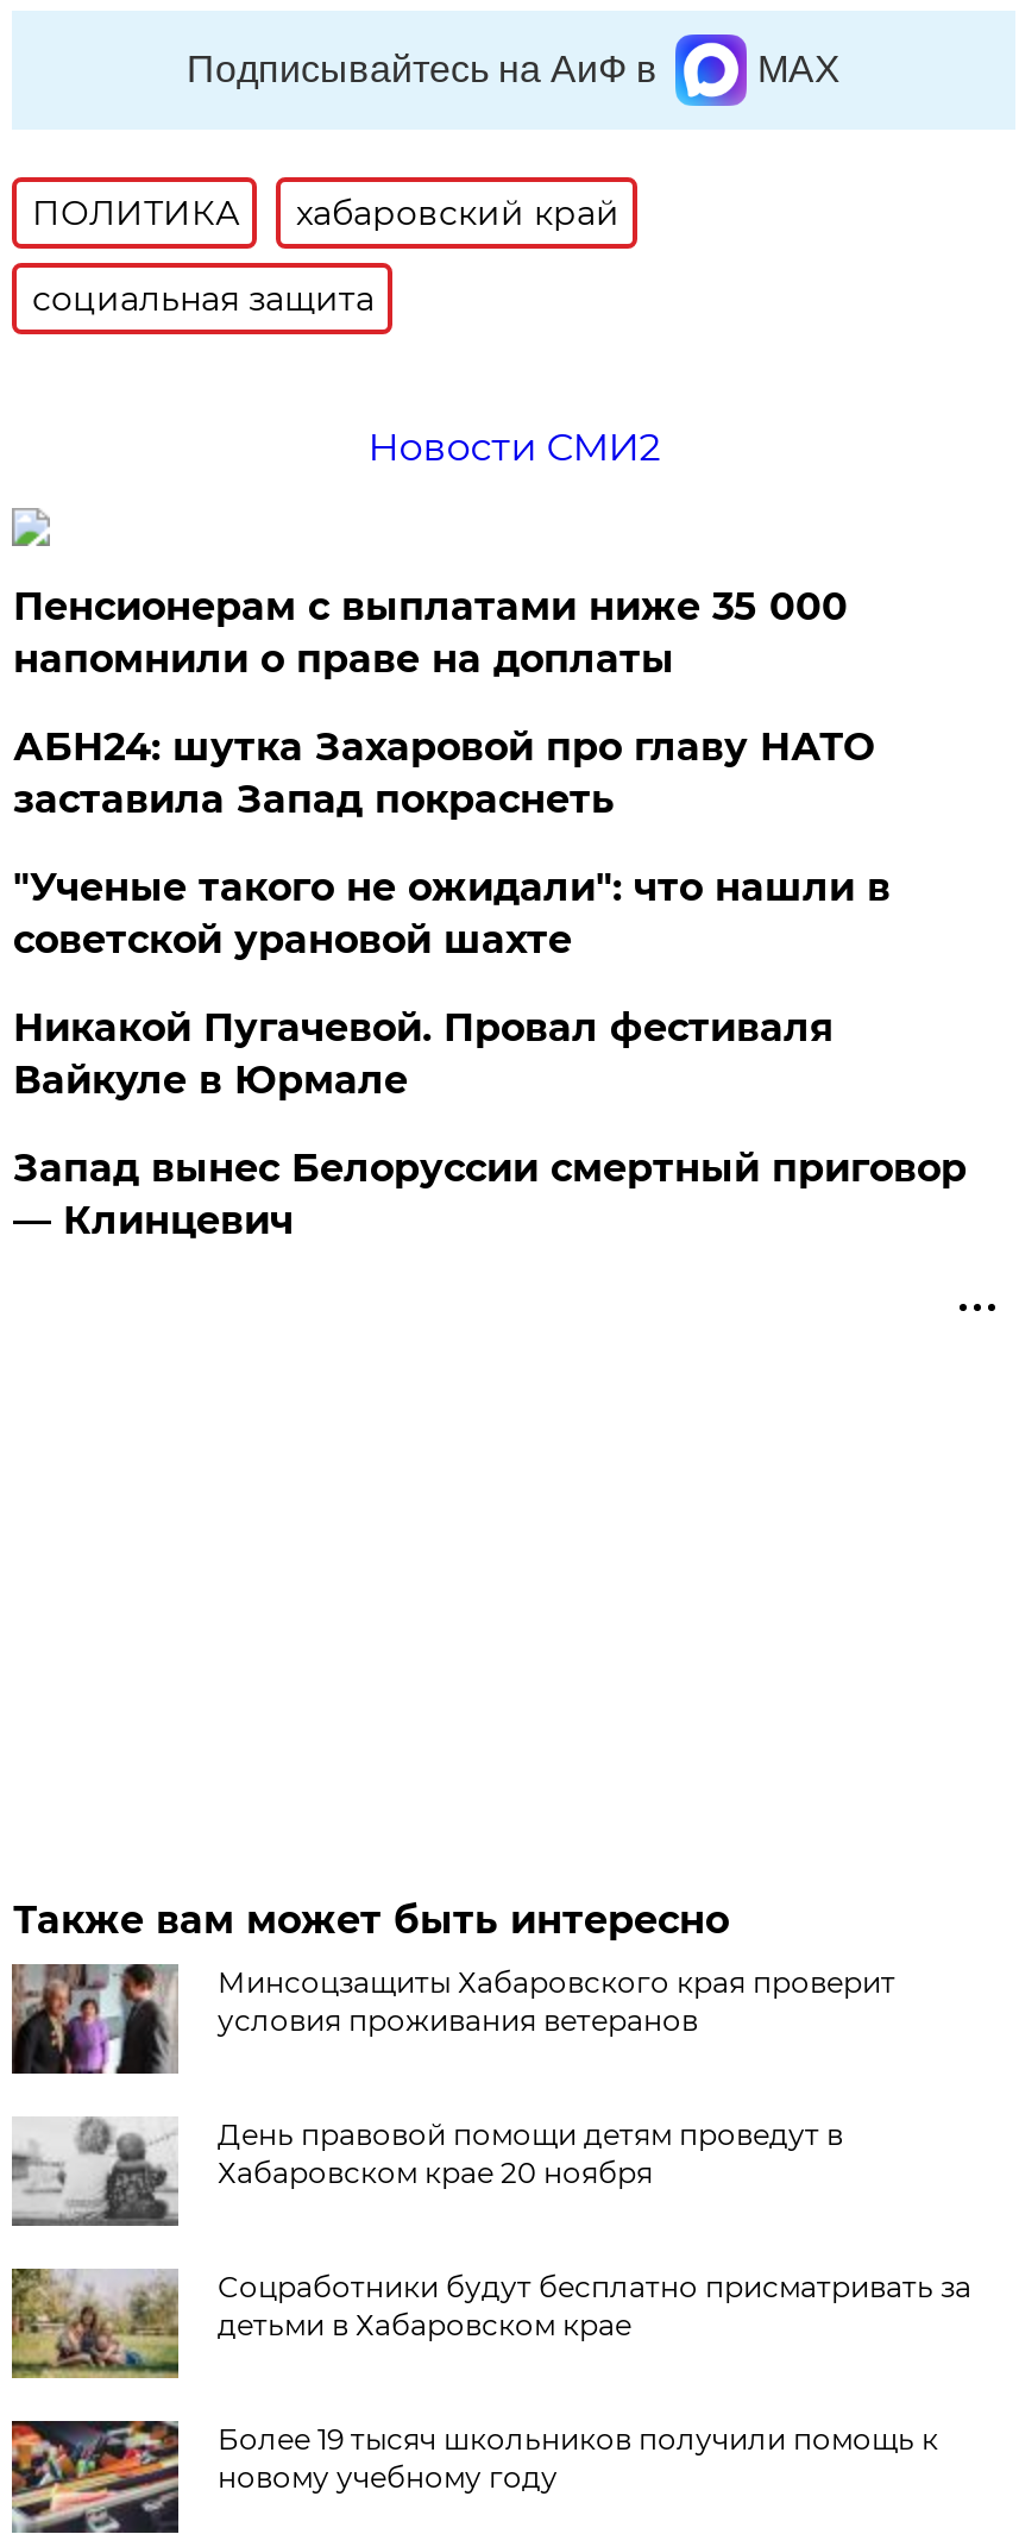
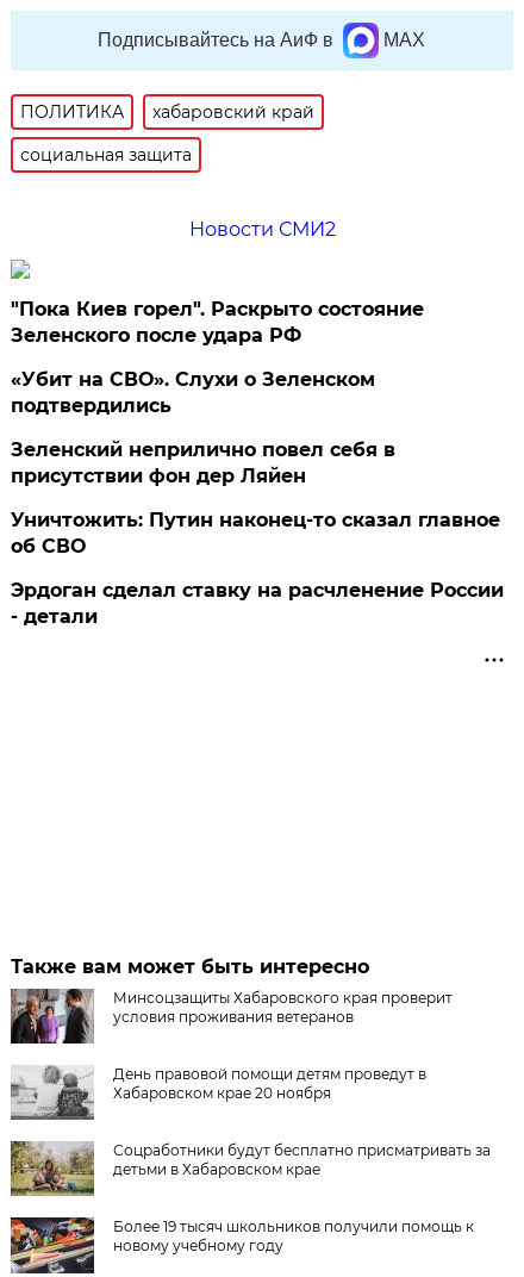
[13,584,848,681] Пенсионерам с выплатами ниже 35 000 | напомнили о праве на доплаты -> [11,298,424,347] "Пока Киев горел". Раскрыто состояние | Зеленского после удара РФ
[13,724,874,822] АБН24: шутка Захаровой про главу НАТО | заставила Запад покраснеть -> [11,368,376,417] «Убит на СВО». Слухи о Зеленском | подтвердились
[13,865,890,962] "Ученые такого не ожидали": что нашли в | советской урановой шахте -> [11,438,396,487] Зеленский неприлично повел cебя в | присутствии фон дер Ляйен
[13,1005,833,1103] Никакой Пугачевой. Провал фестиваля | Вайкуле в Юрмале -> [11,509,501,557] Уничтожить: Путин наконец-то сказал главное | об СВО
[13,1145,966,1243] Запад вынес Белоруссии смертный приговор | — Клинцевич -> [11,579,504,628] Эрдоган сделал ставку на расчленение России | - детали

